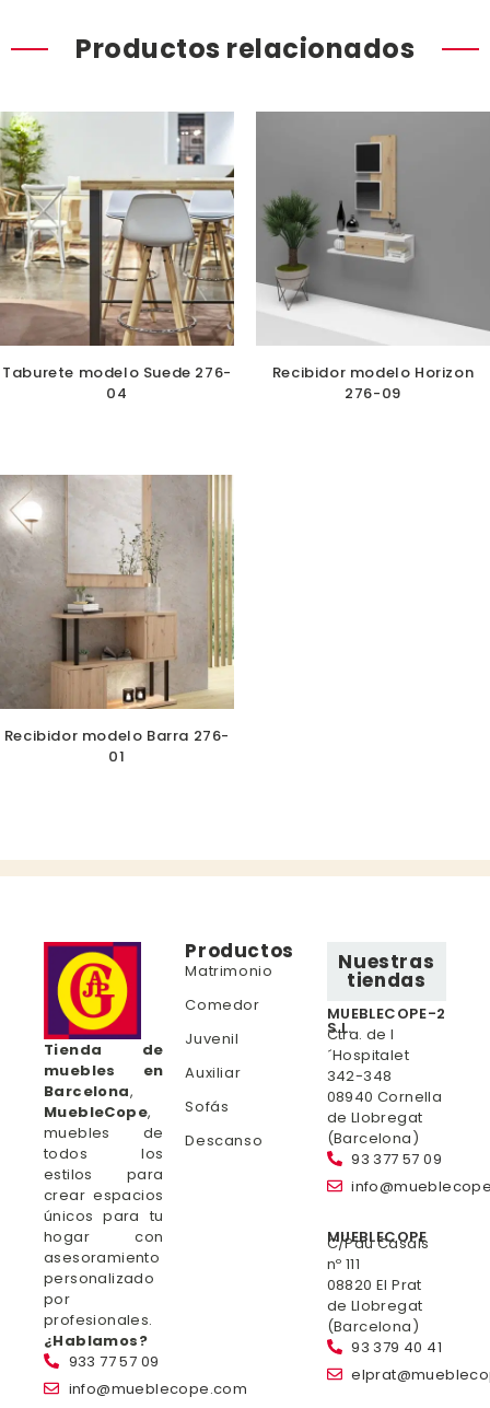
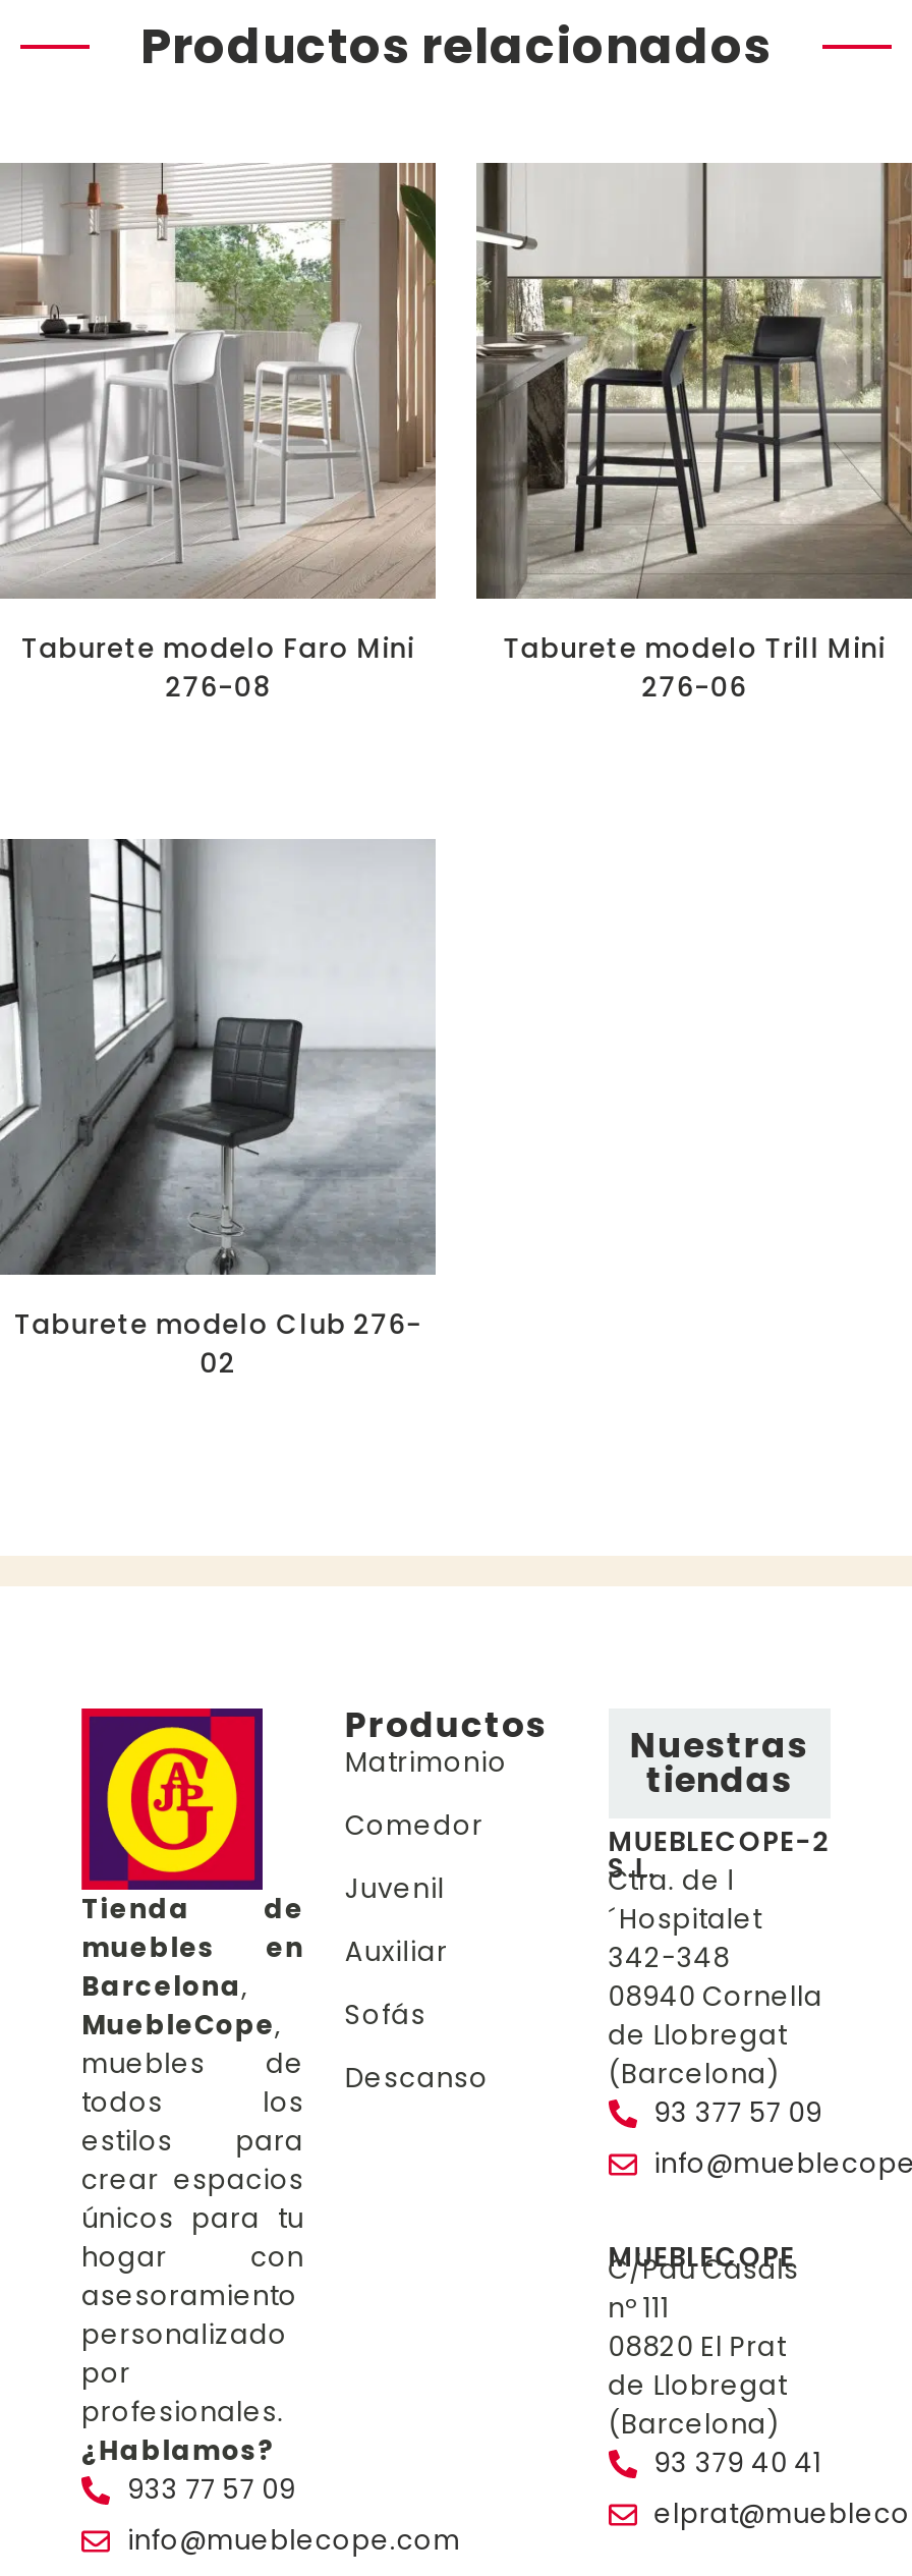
[2,112,234,404] [image] | Taburete modelo Suede 276- | 04 -> [6,161,438,706] [image] | Taburete modelo Faro Mini | 276-08
[256,112,487,404] [image] | Recibidor modelo Horizon | 276-09 -> [474,163,906,706] [image] | Taburete modelo Trill Mini | 276-06
[3,475,234,767] [image] | Recibidor modelo Barra 276- | 01 -> [6,839,436,1382] [image] | Taburete modelo Club 276- | 02

